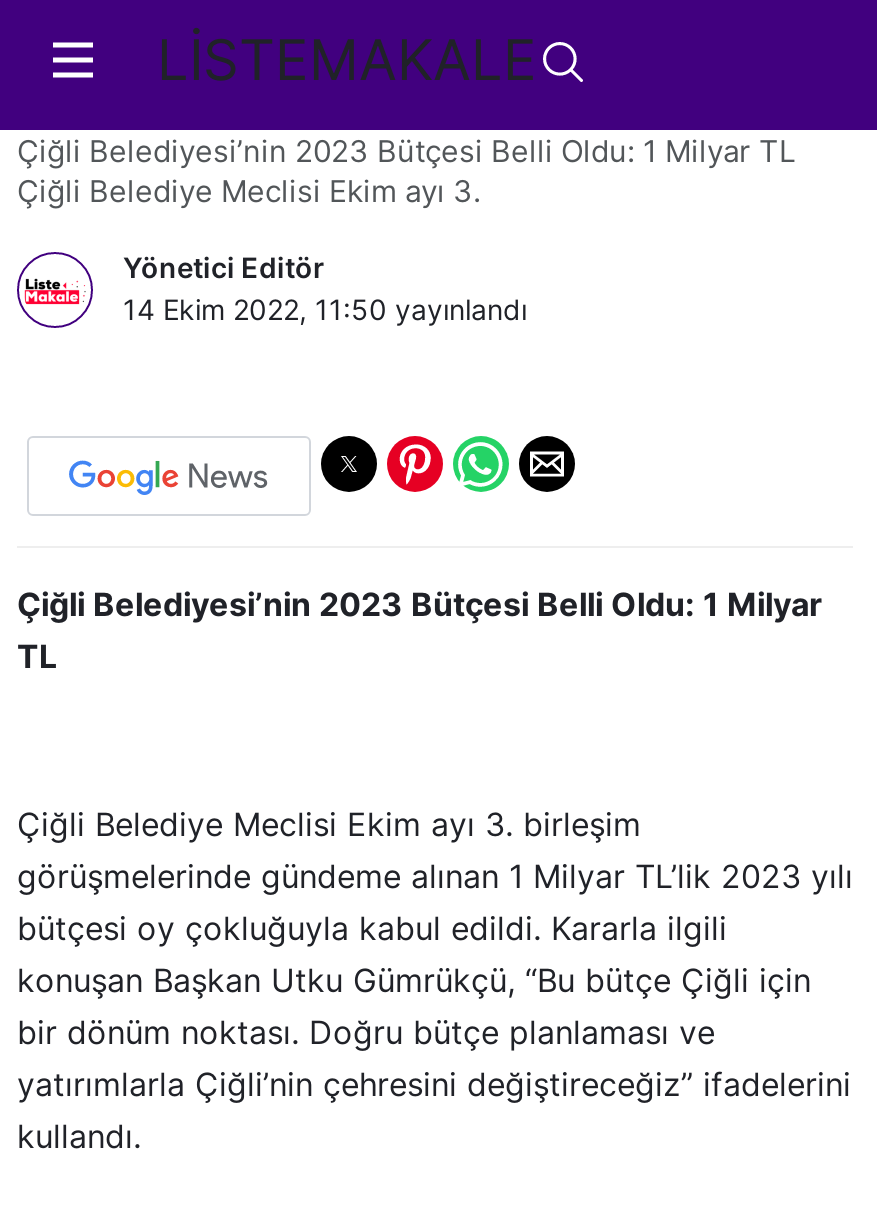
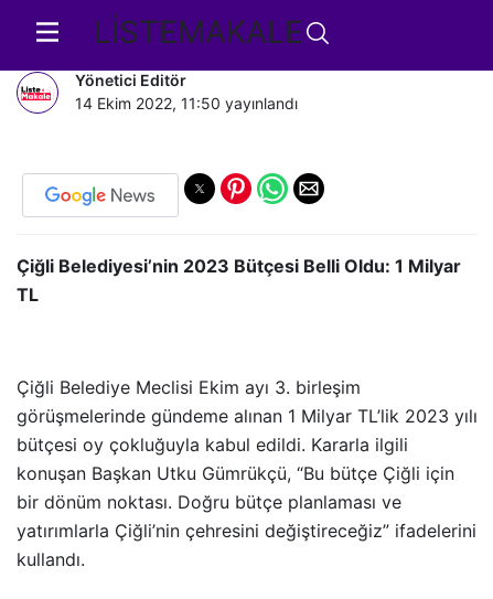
[17,132,811,210] Çiğli Belediyesi’nin 2023 Bütçesi Belli Oldu: 1 Milyar TL | Çiğli Belediye Meclisi Ekim ayı 3. -> none

